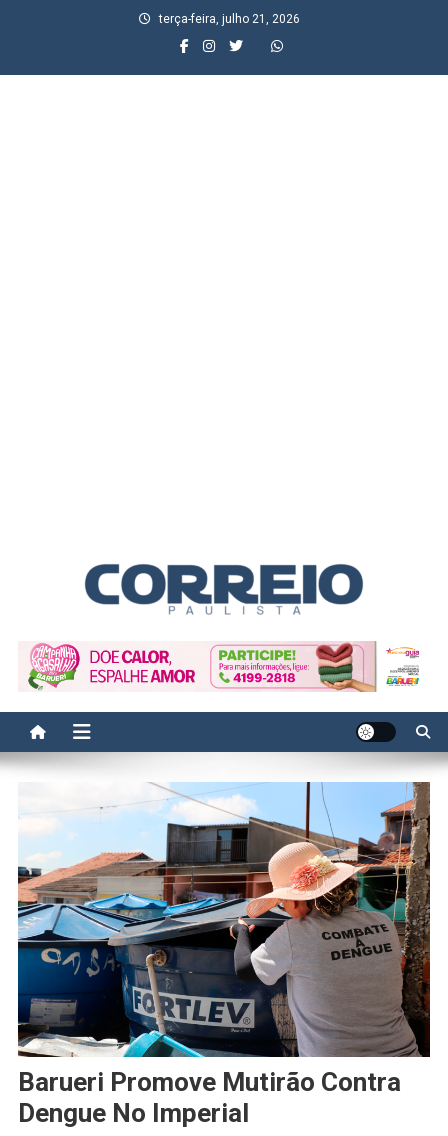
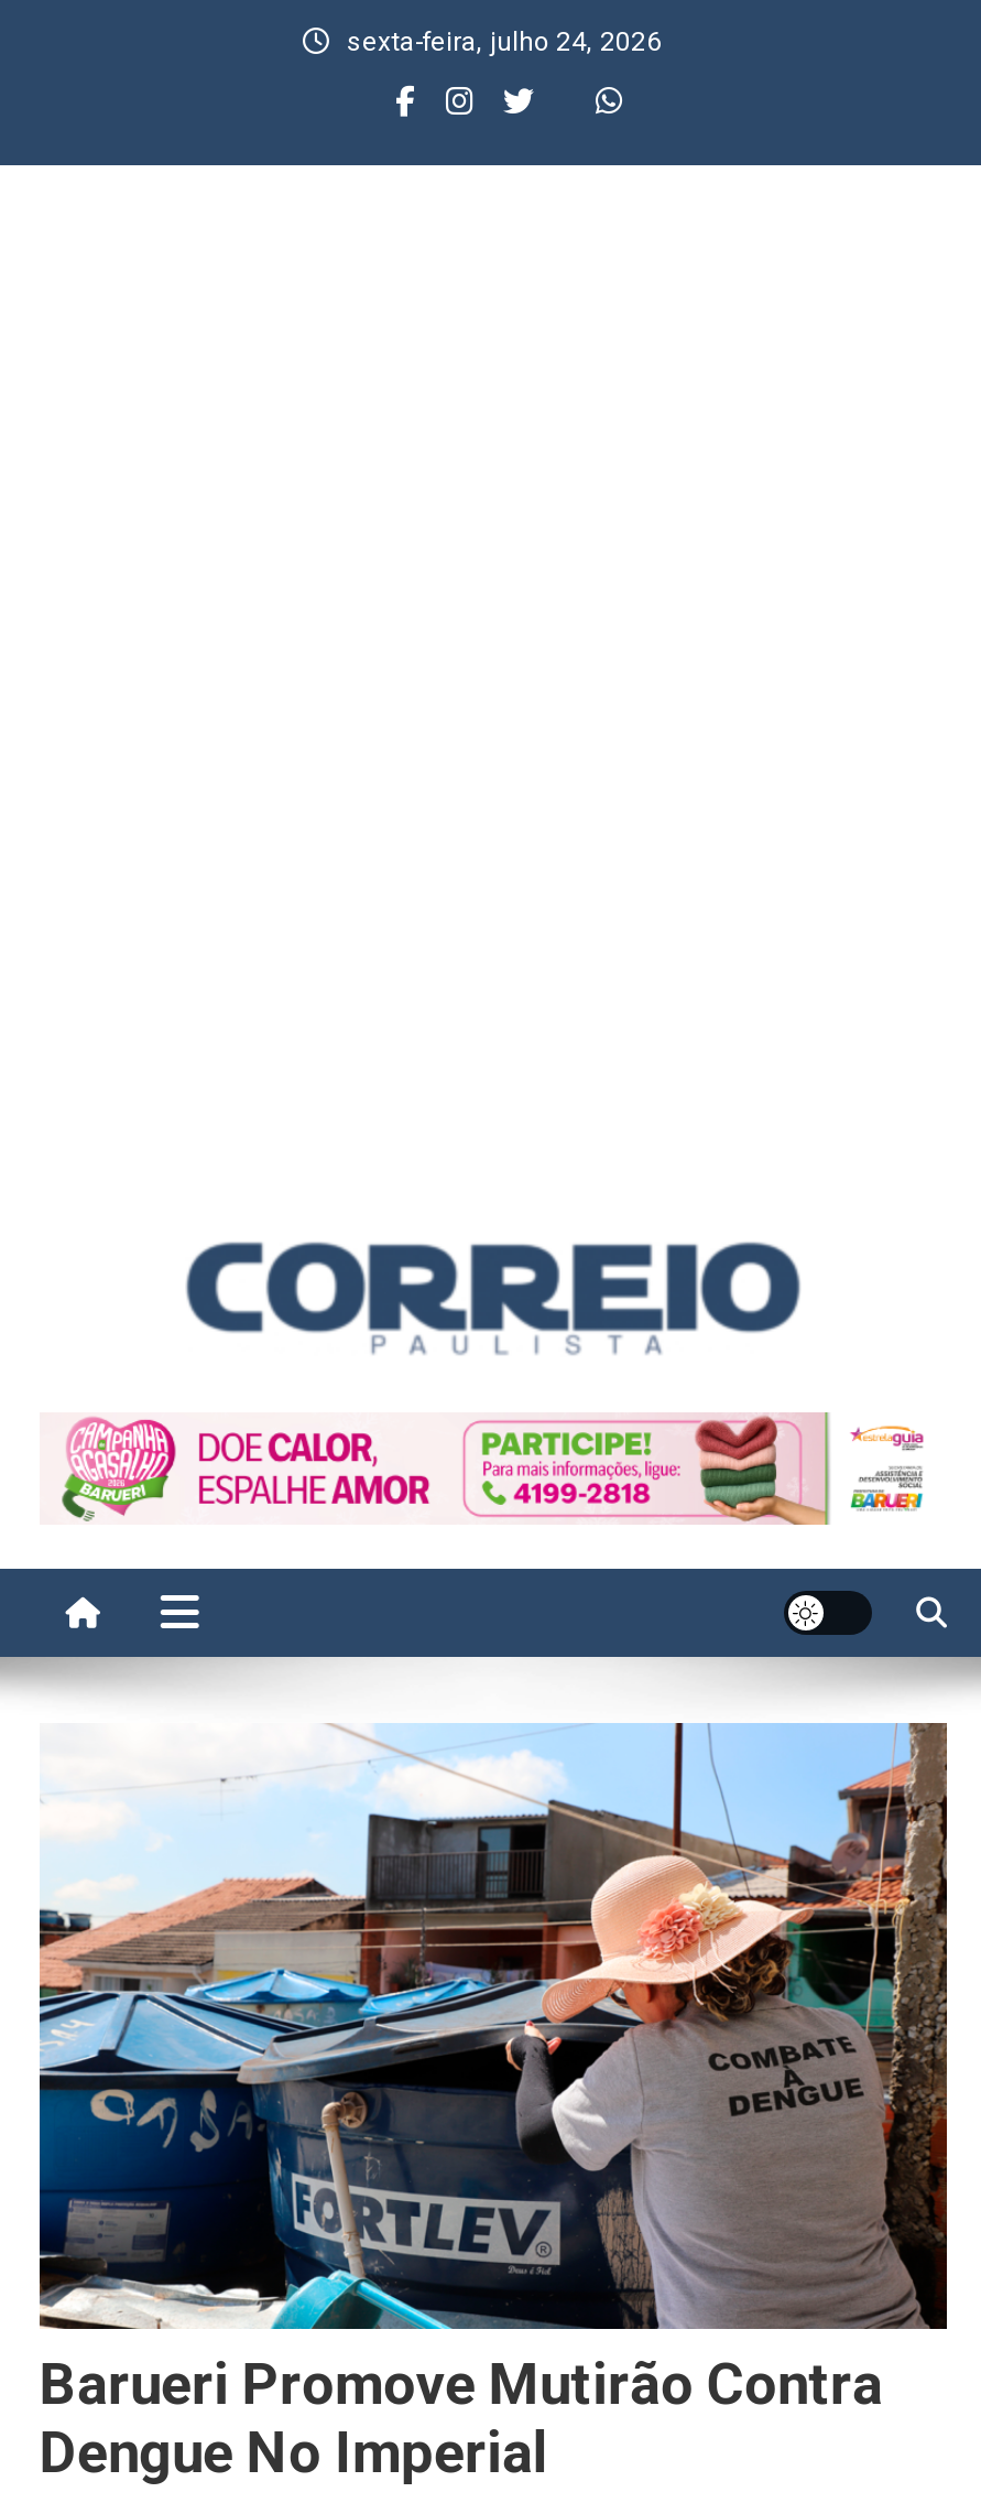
[158,12,299,26] terça-feira, julho 21, 2026 -> [347,26,662,57] sexta-feira, julho 24, 2026

